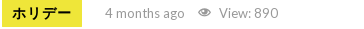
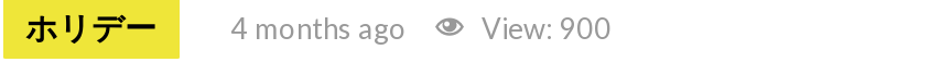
[219,5,278,21] View: 890 -> [482,10,612,45] View: 900

